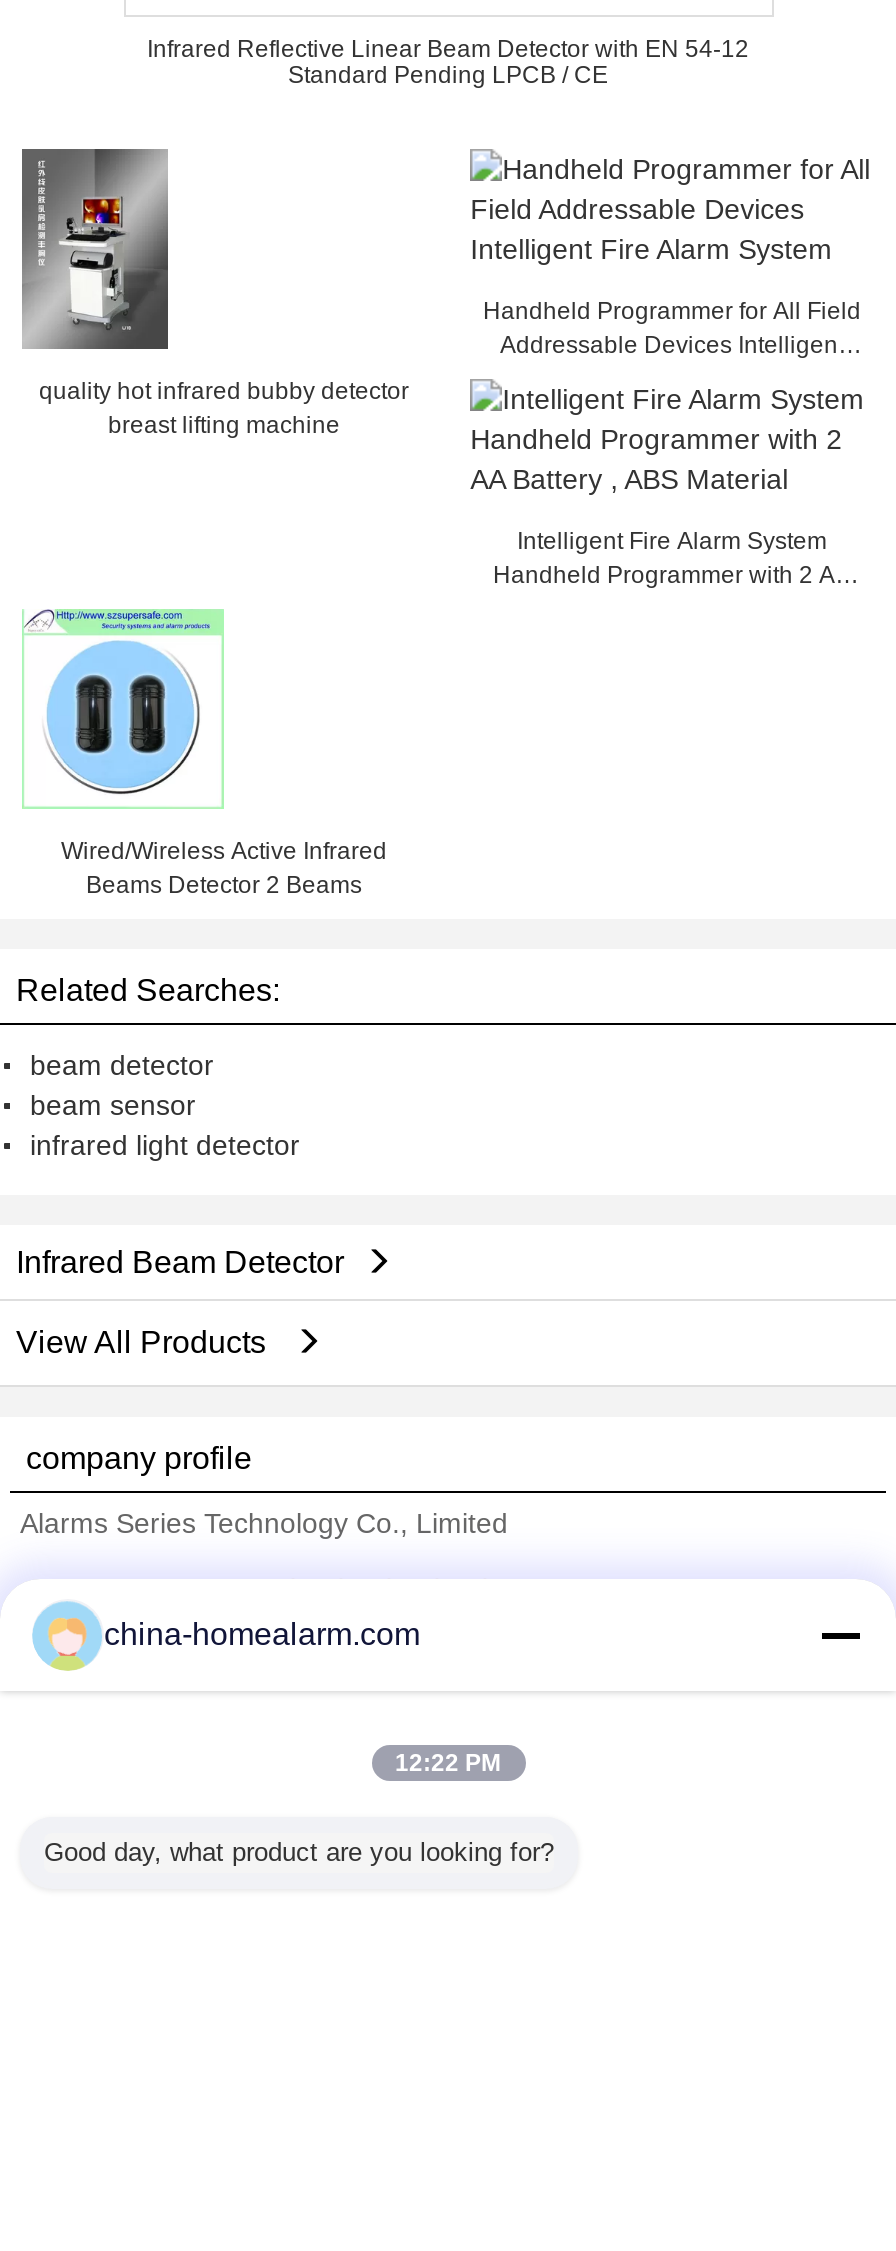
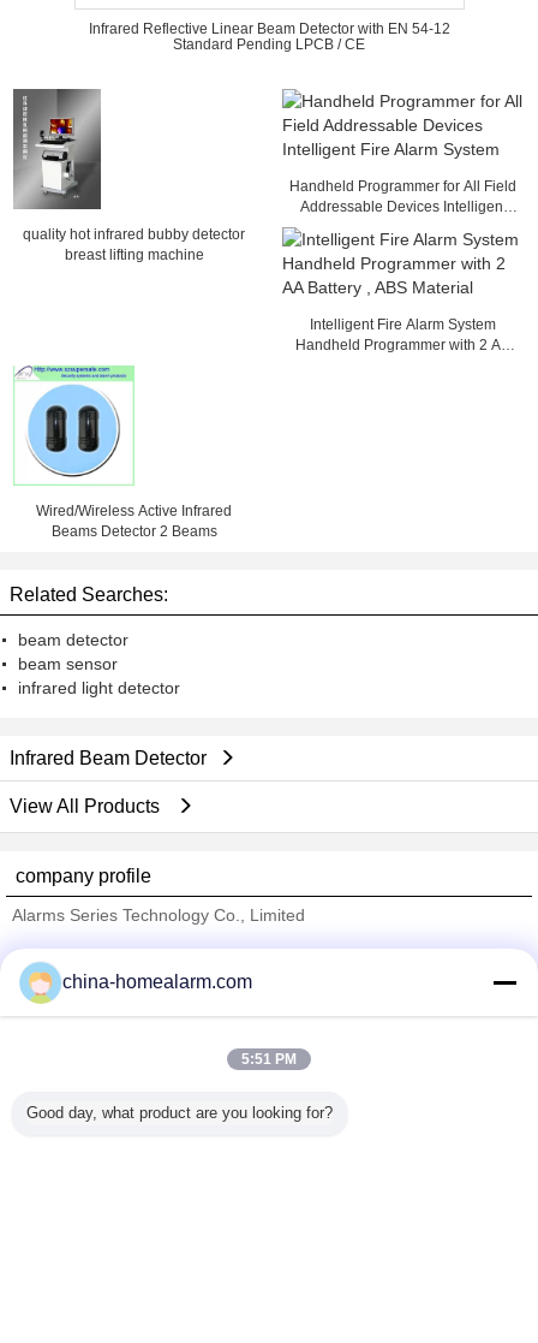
[395,1749,501,1777] 12:22 PM -> [241,1051,297,1068] 5:51 PM

